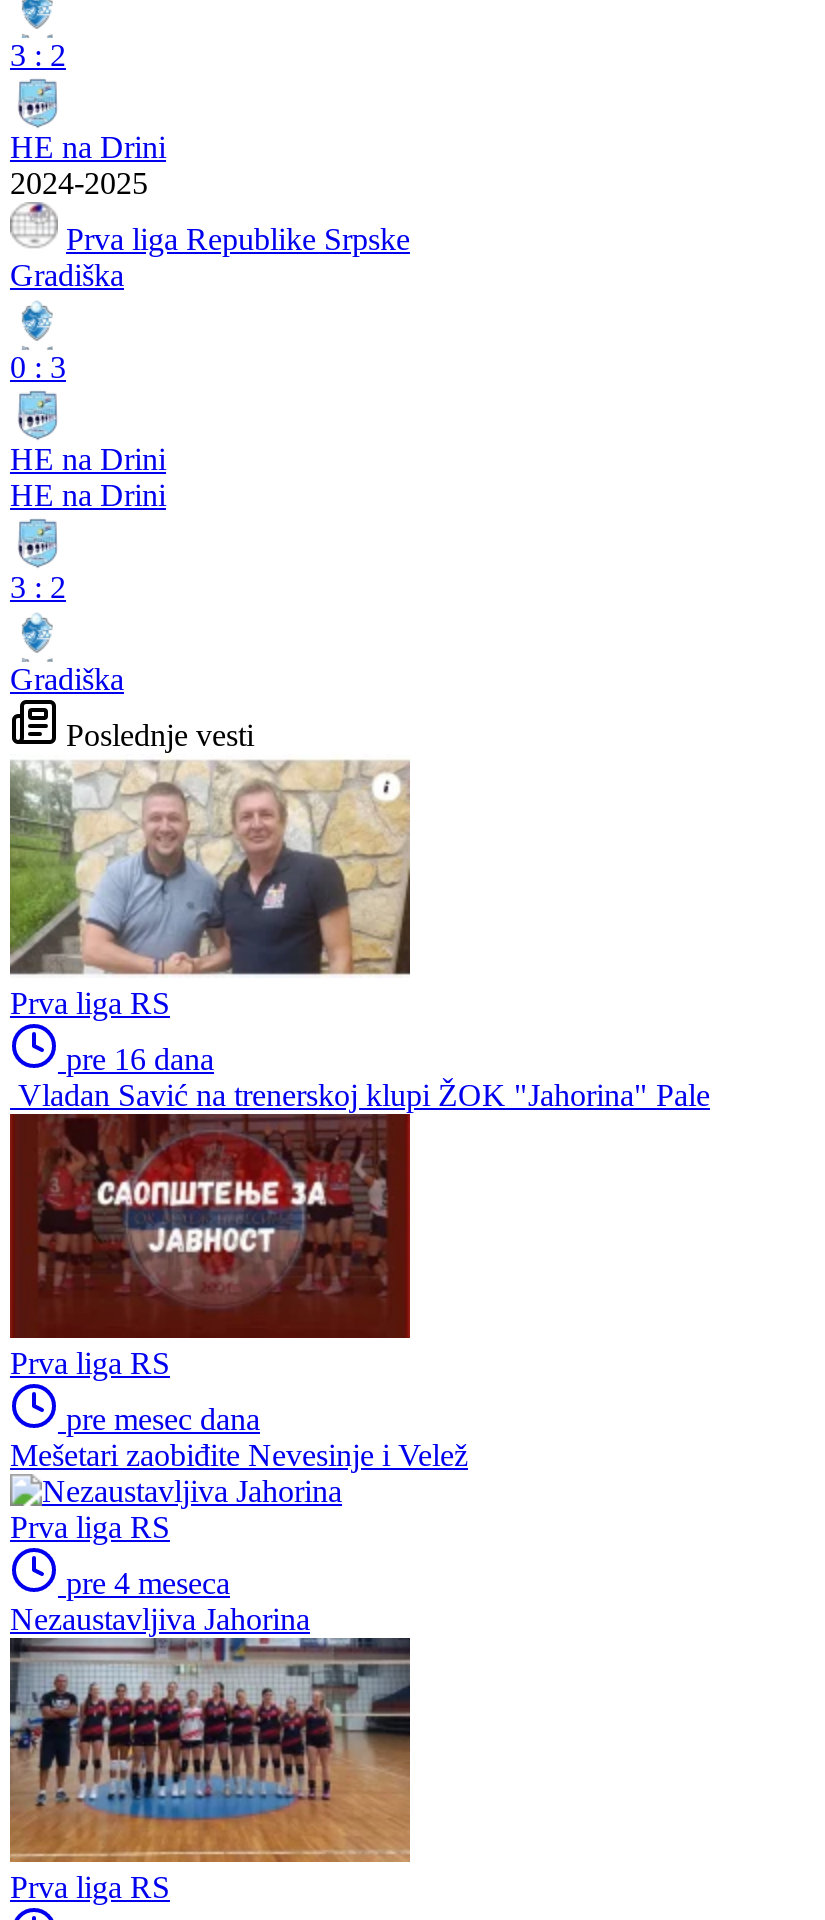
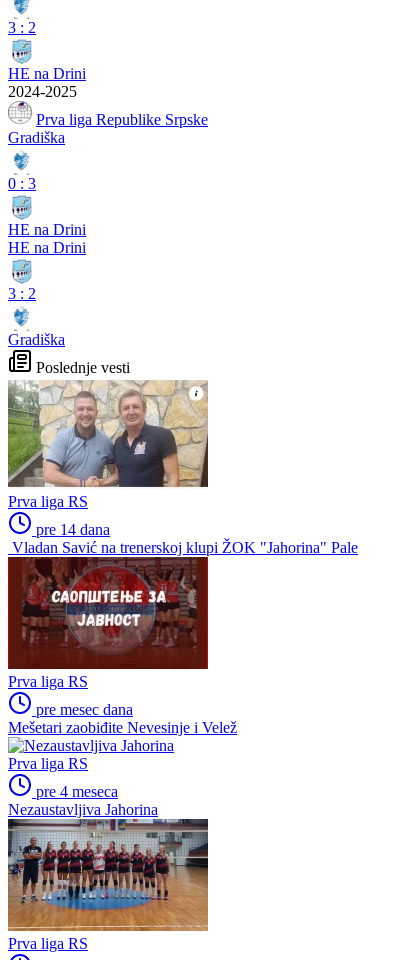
[66,1042,214,1076] pre 16 dana -> [36,521,110,538] pre 14 dana

